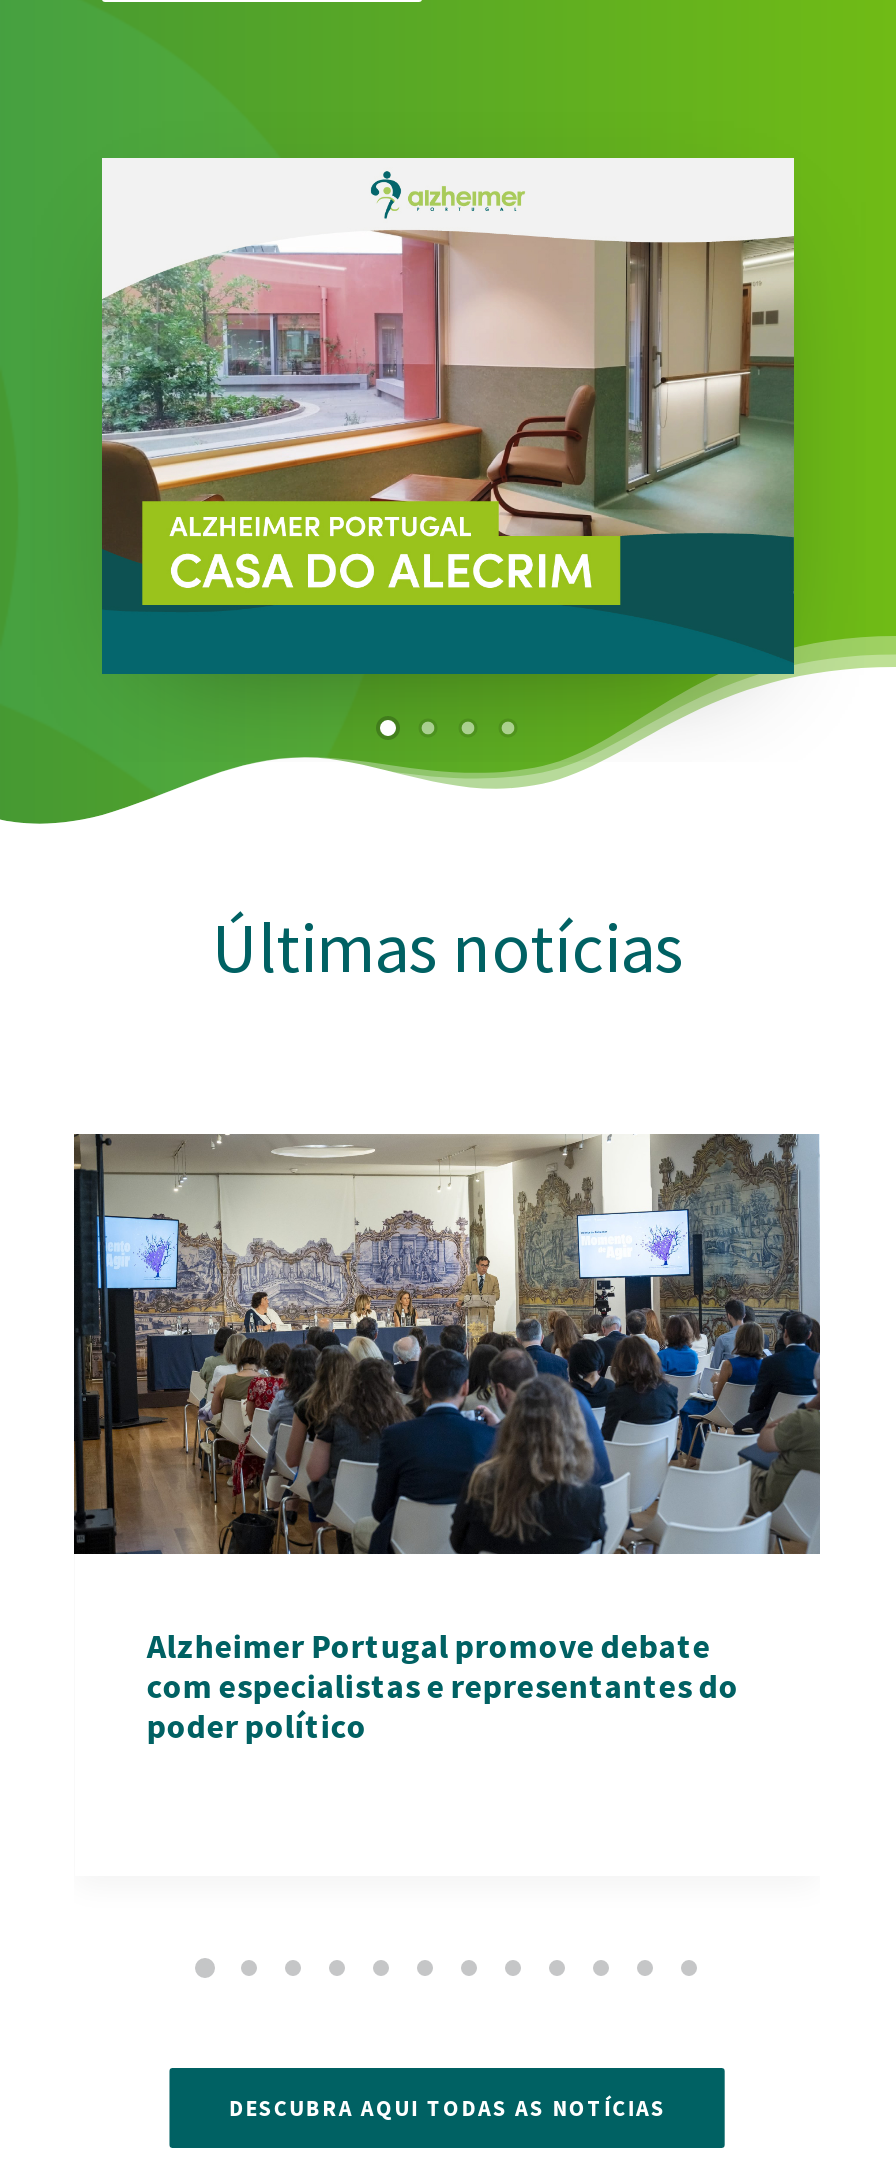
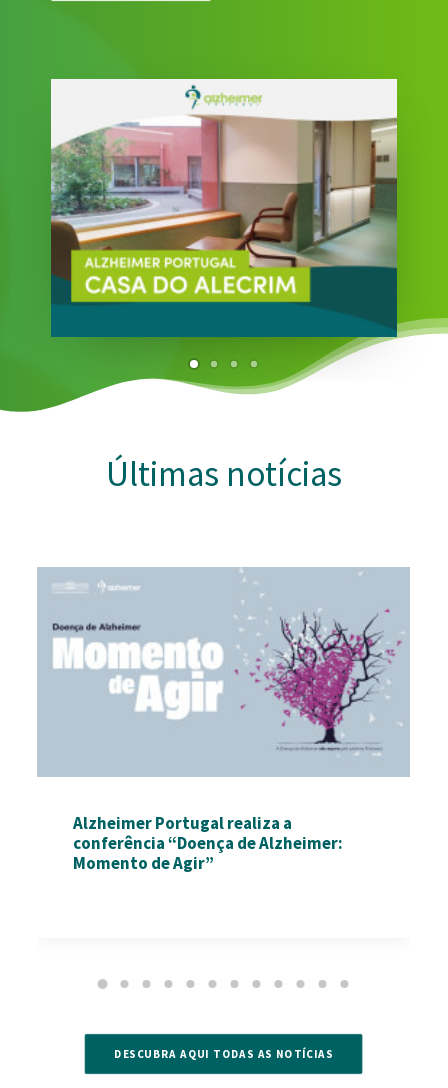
[72,1132,822,1747] [image] | Alzheimer Portugal promove debate | com especialistas e representantes do | poder político -> [37,567,410,874] [image] | Alzheimer Portugal realiza a | conferência “Doença de Alzheimer: | Momento de Agir”

